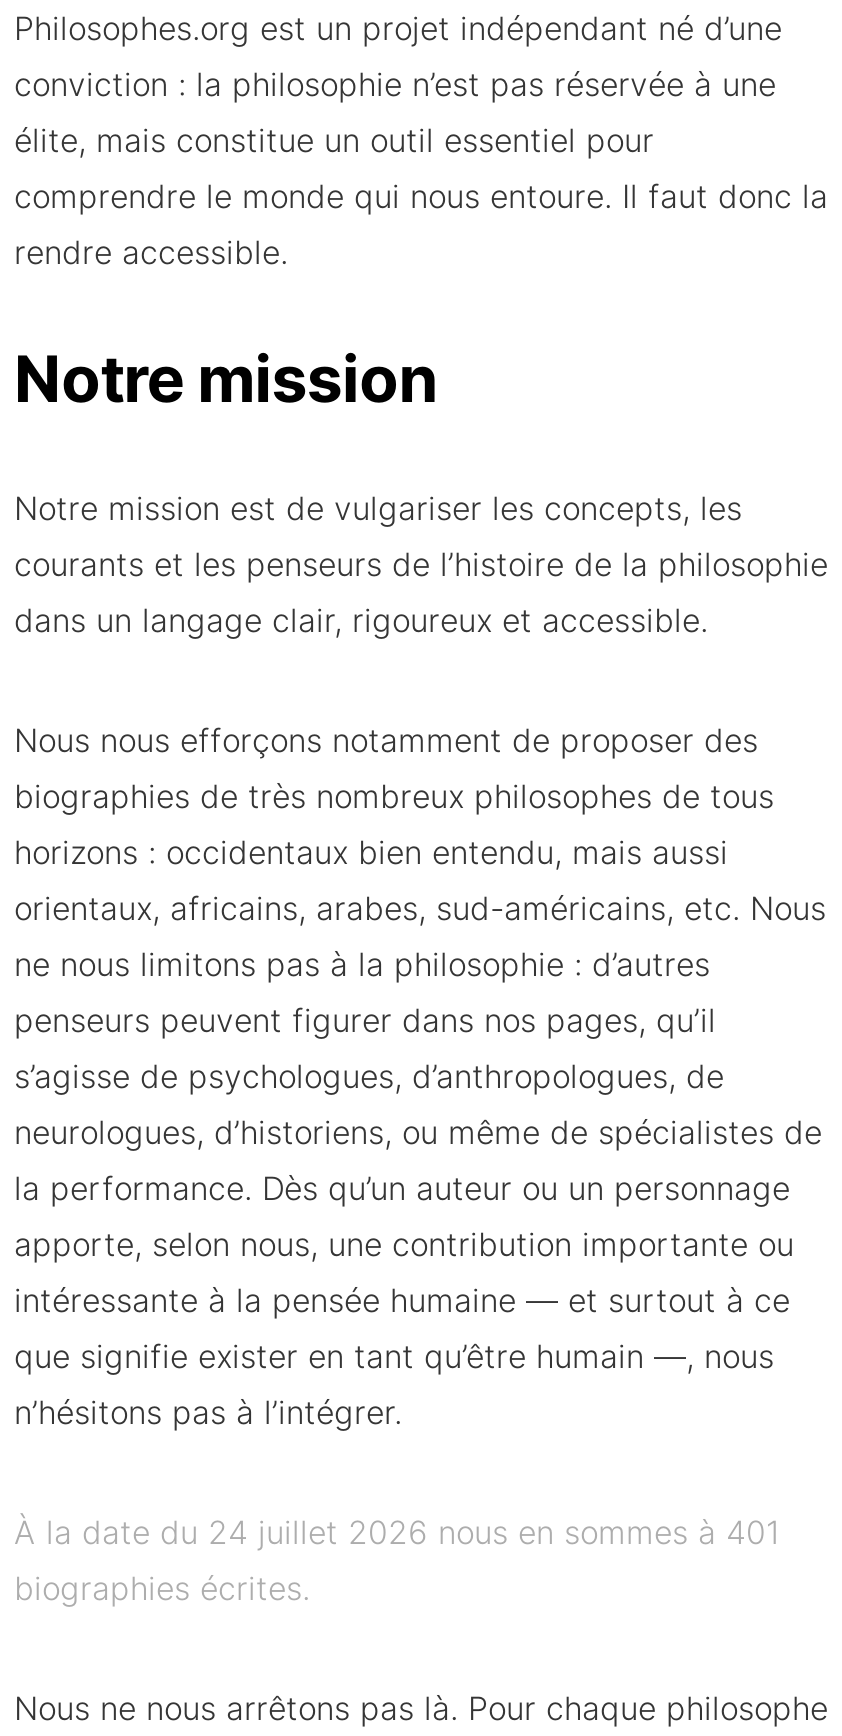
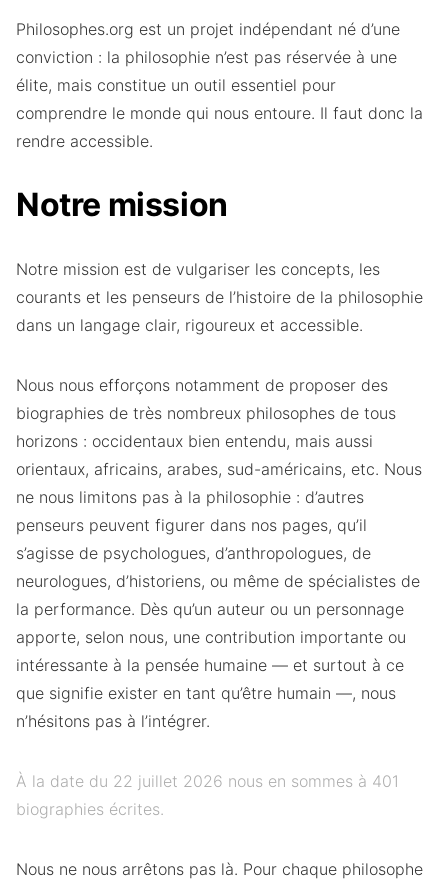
[14,1512,780,1552] À la date du 24 juillet 2026 nous en sommes à 401 -> [16,771,399,791] À la date du 22 juillet 2026 nous en sommes à 401

